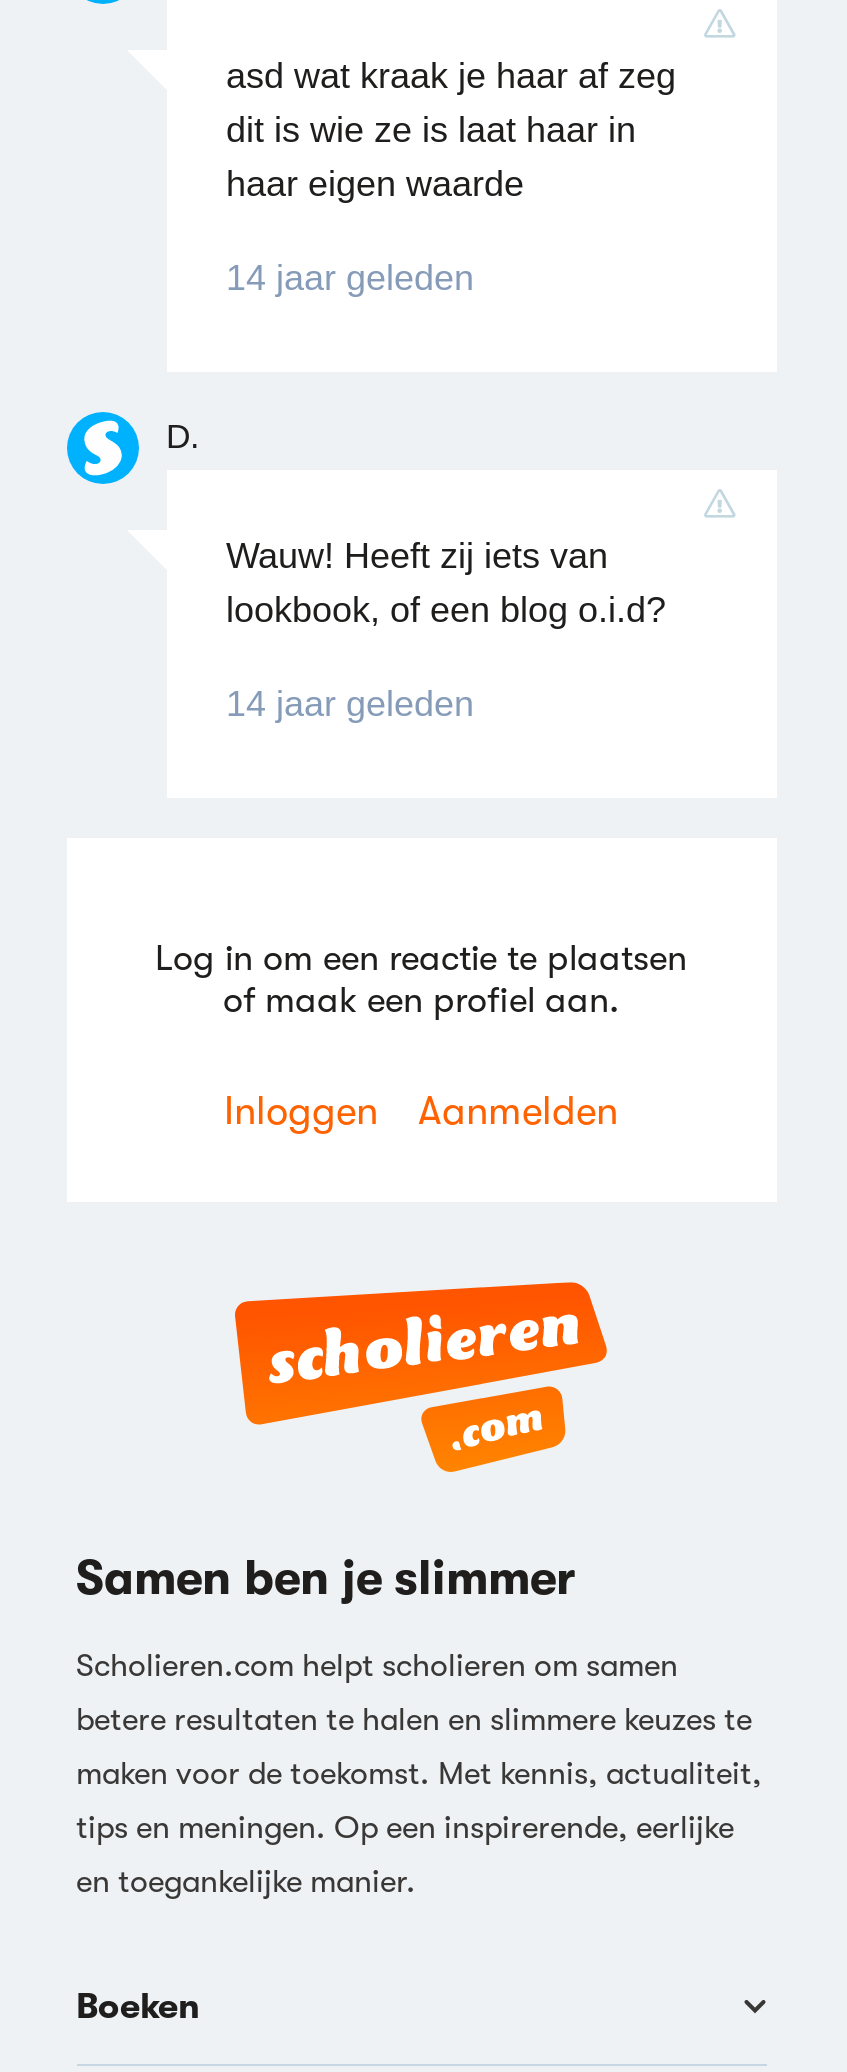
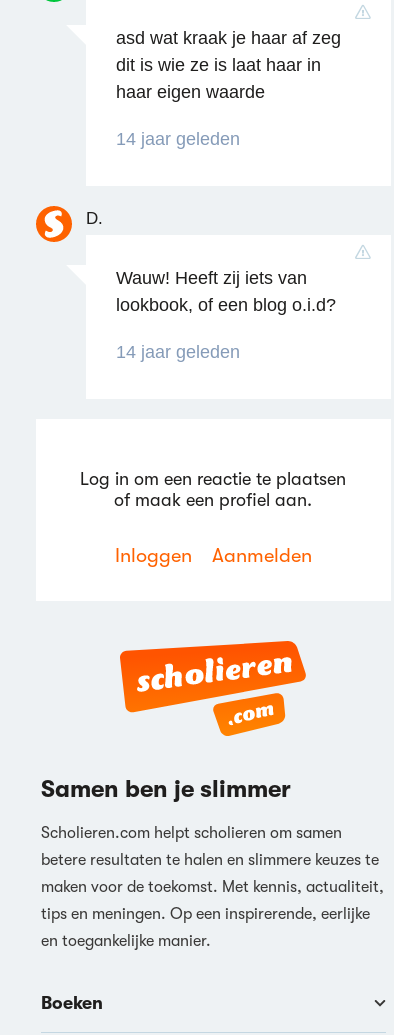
[65,410,141,486] [image] -> [35,205,73,243] [image]

